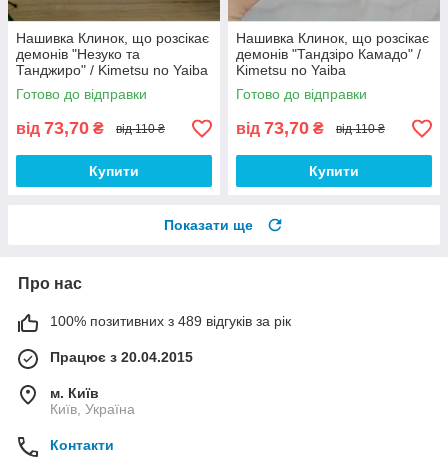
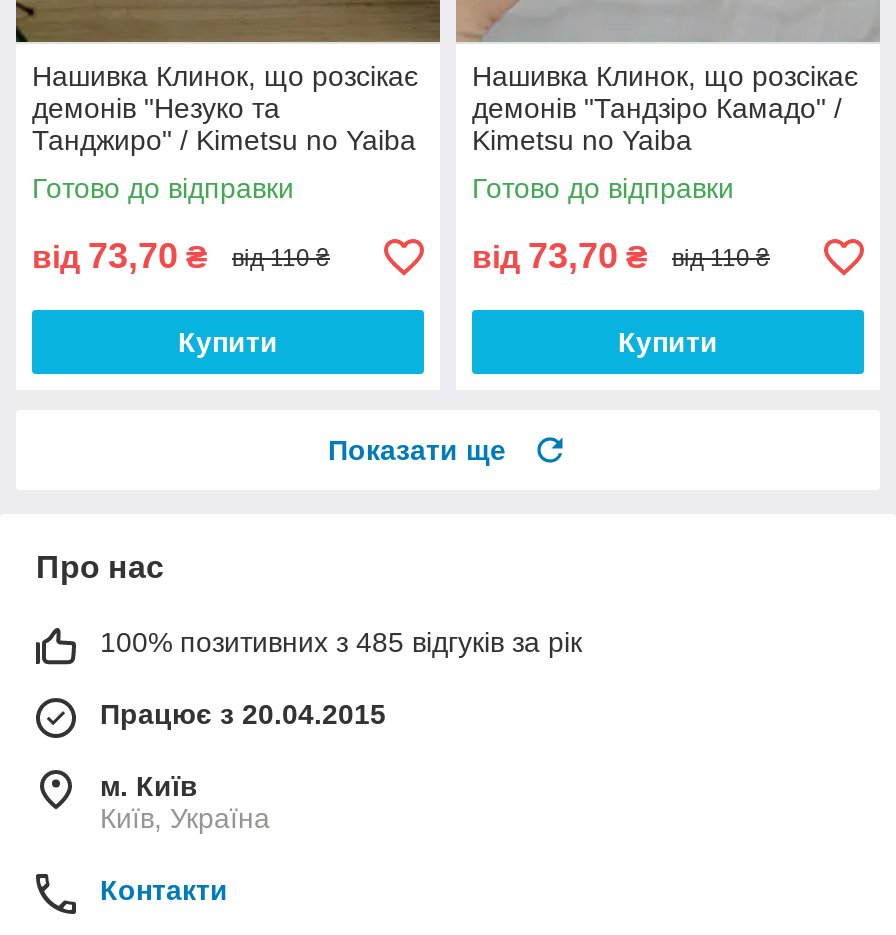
[50,313,291,329] 100% позитивних з 489 відгуків за рік -> [100,627,582,659] 100% позитивних з 485 відгуків за рік

